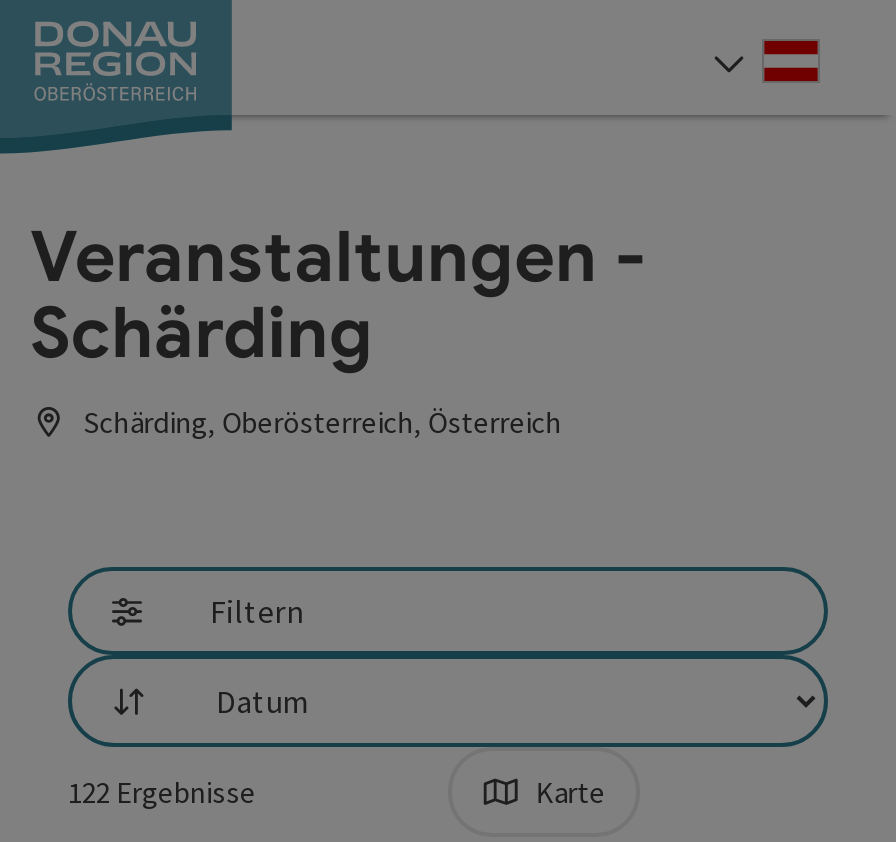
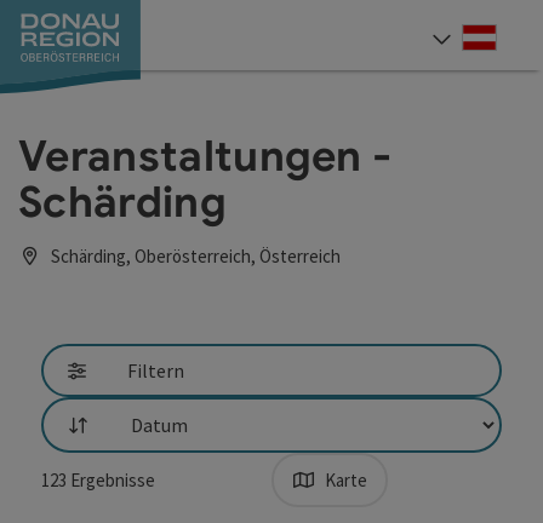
[68,773,256,811] 122 Ergebnisse -> [41,469,155,492] 123 Ergebnisse

